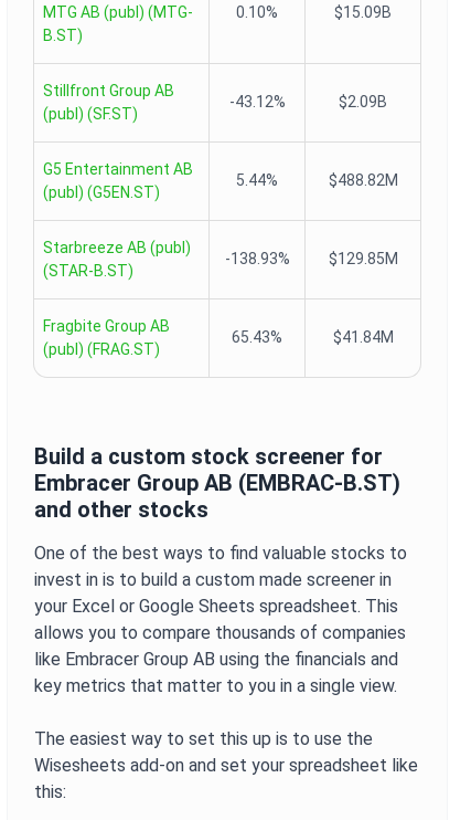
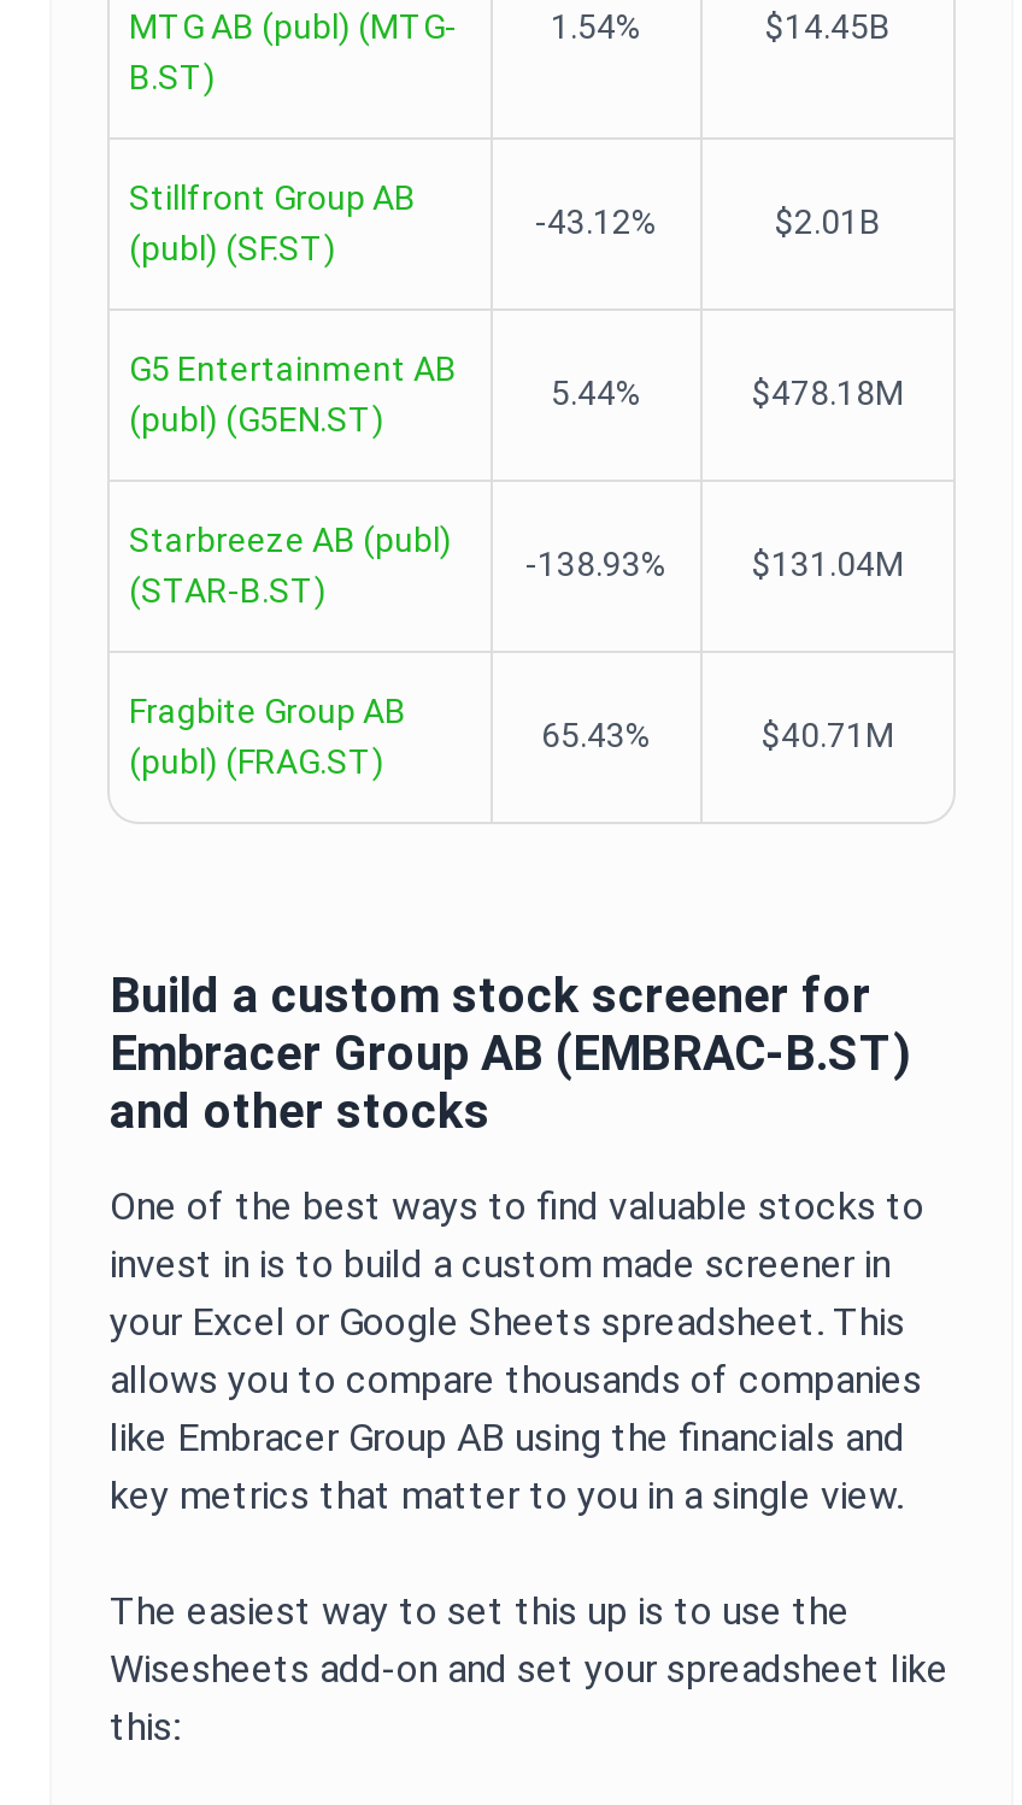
[236,3,392,21] 0.10% | $15.09B -> [551,7,891,46] 1.54% | $14.45B
[339,93,387,111] $2.09B -> [775,202,881,241] $2.01B
[328,171,398,189] $488.82M -> [752,374,904,412] $478.18M
[328,250,398,267] $129.85M -> [752,545,904,583] $131.04M
[333,328,393,346] $41.84M -> [762,716,894,754] $40.71M

